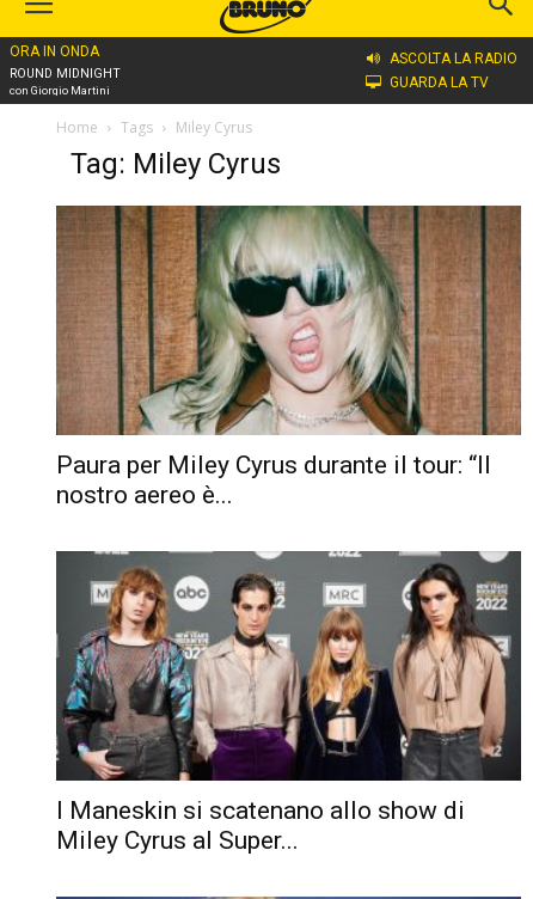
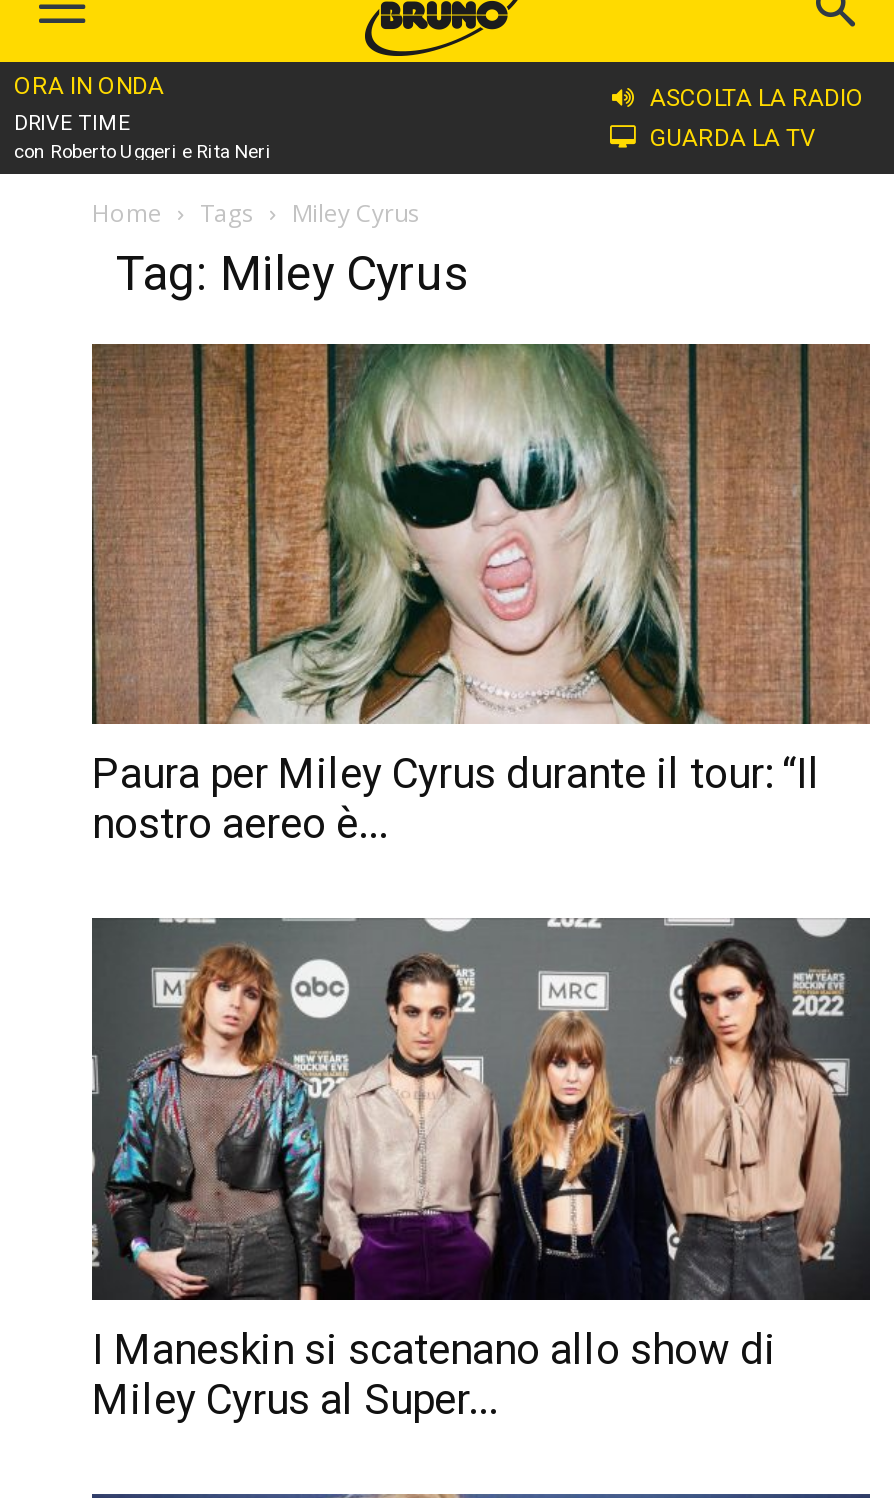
[10,66,121,97] ROUND MIDNIGHT | con Giorgio Martini -> [14,110,272,162] DRIVE TIME | con Roberto Uggeri e Rita Neri

